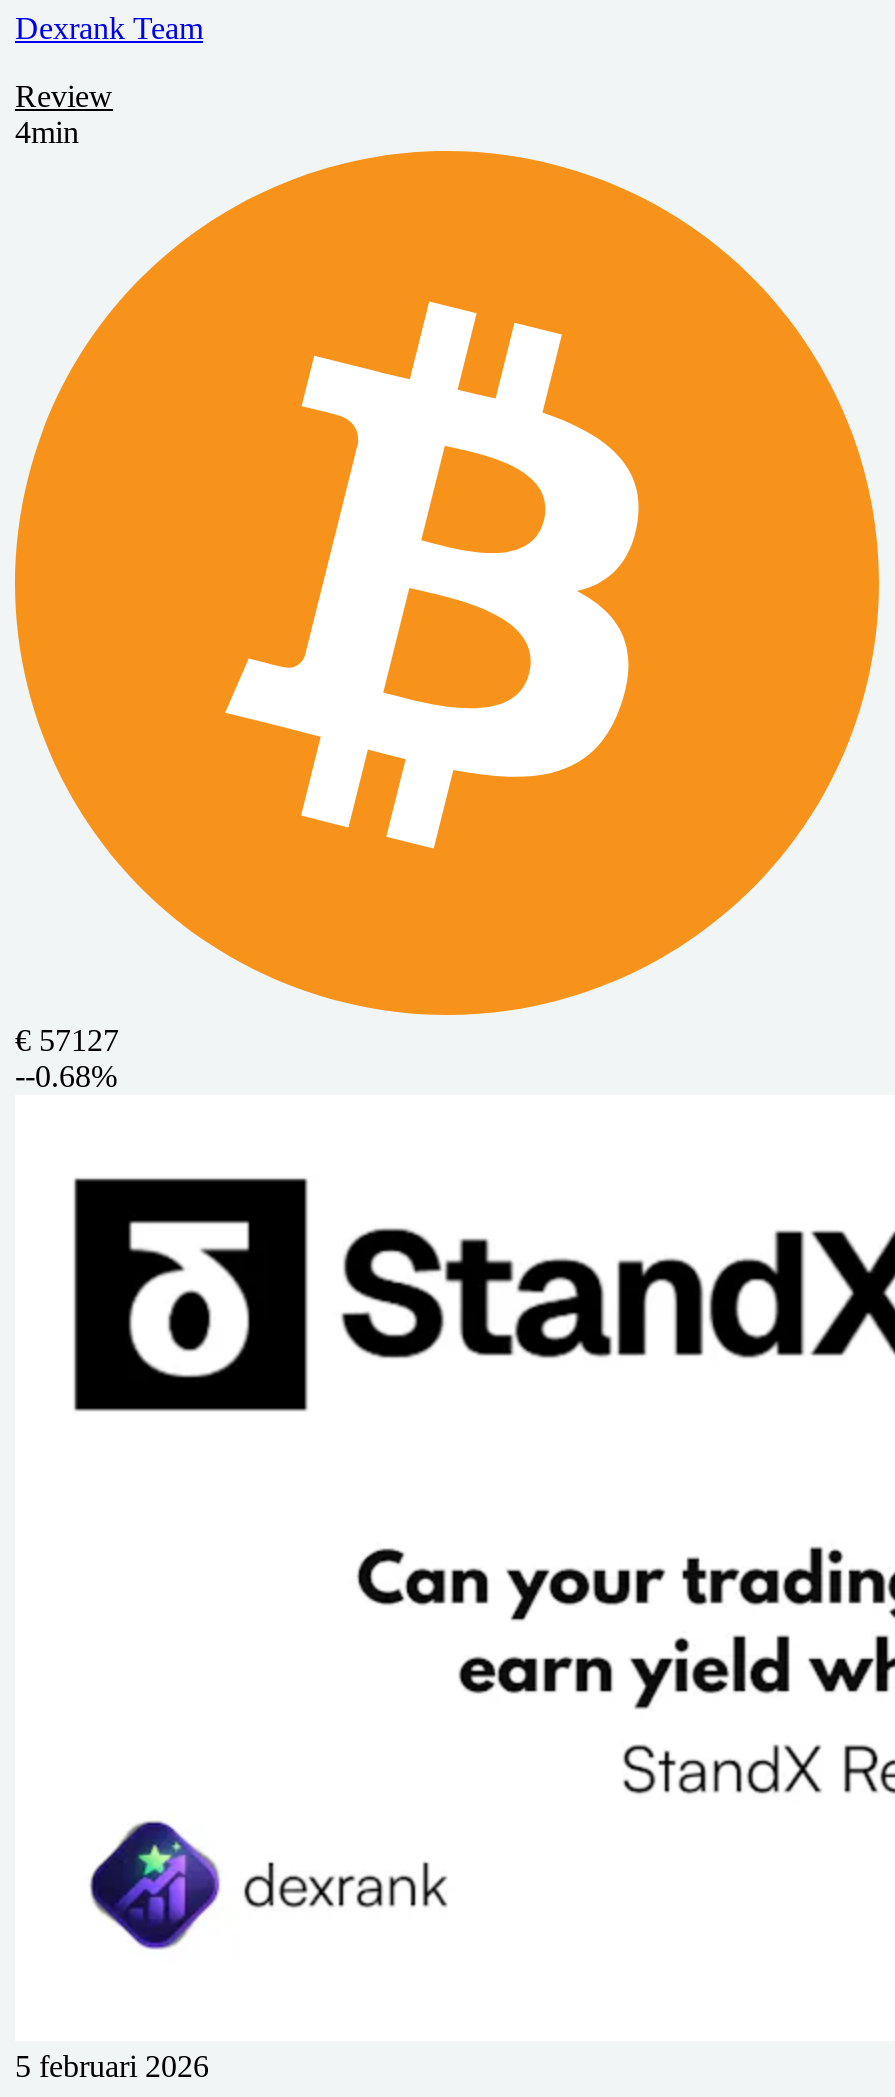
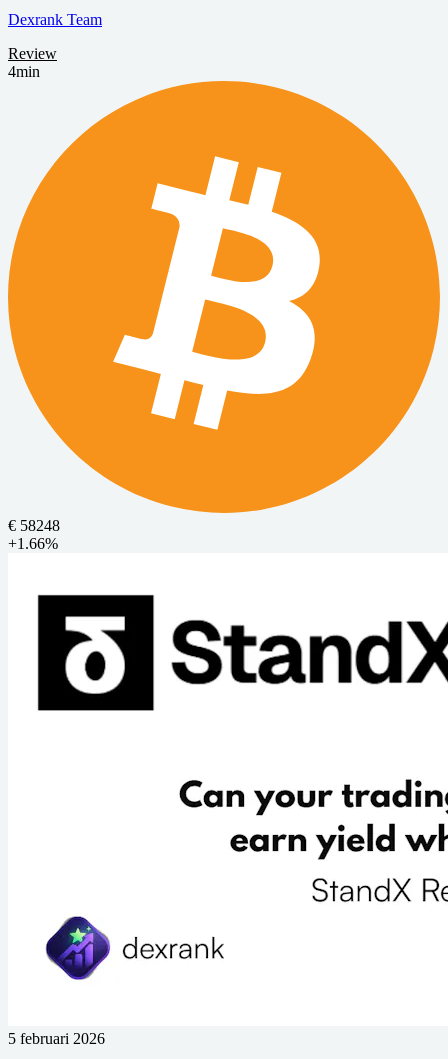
[15,1024,119,1058] € 57127 -> [8,517,60,534] € 58248
[15,1060,117,1094] --0.68% -> [8,535,58,552] +1.66%

